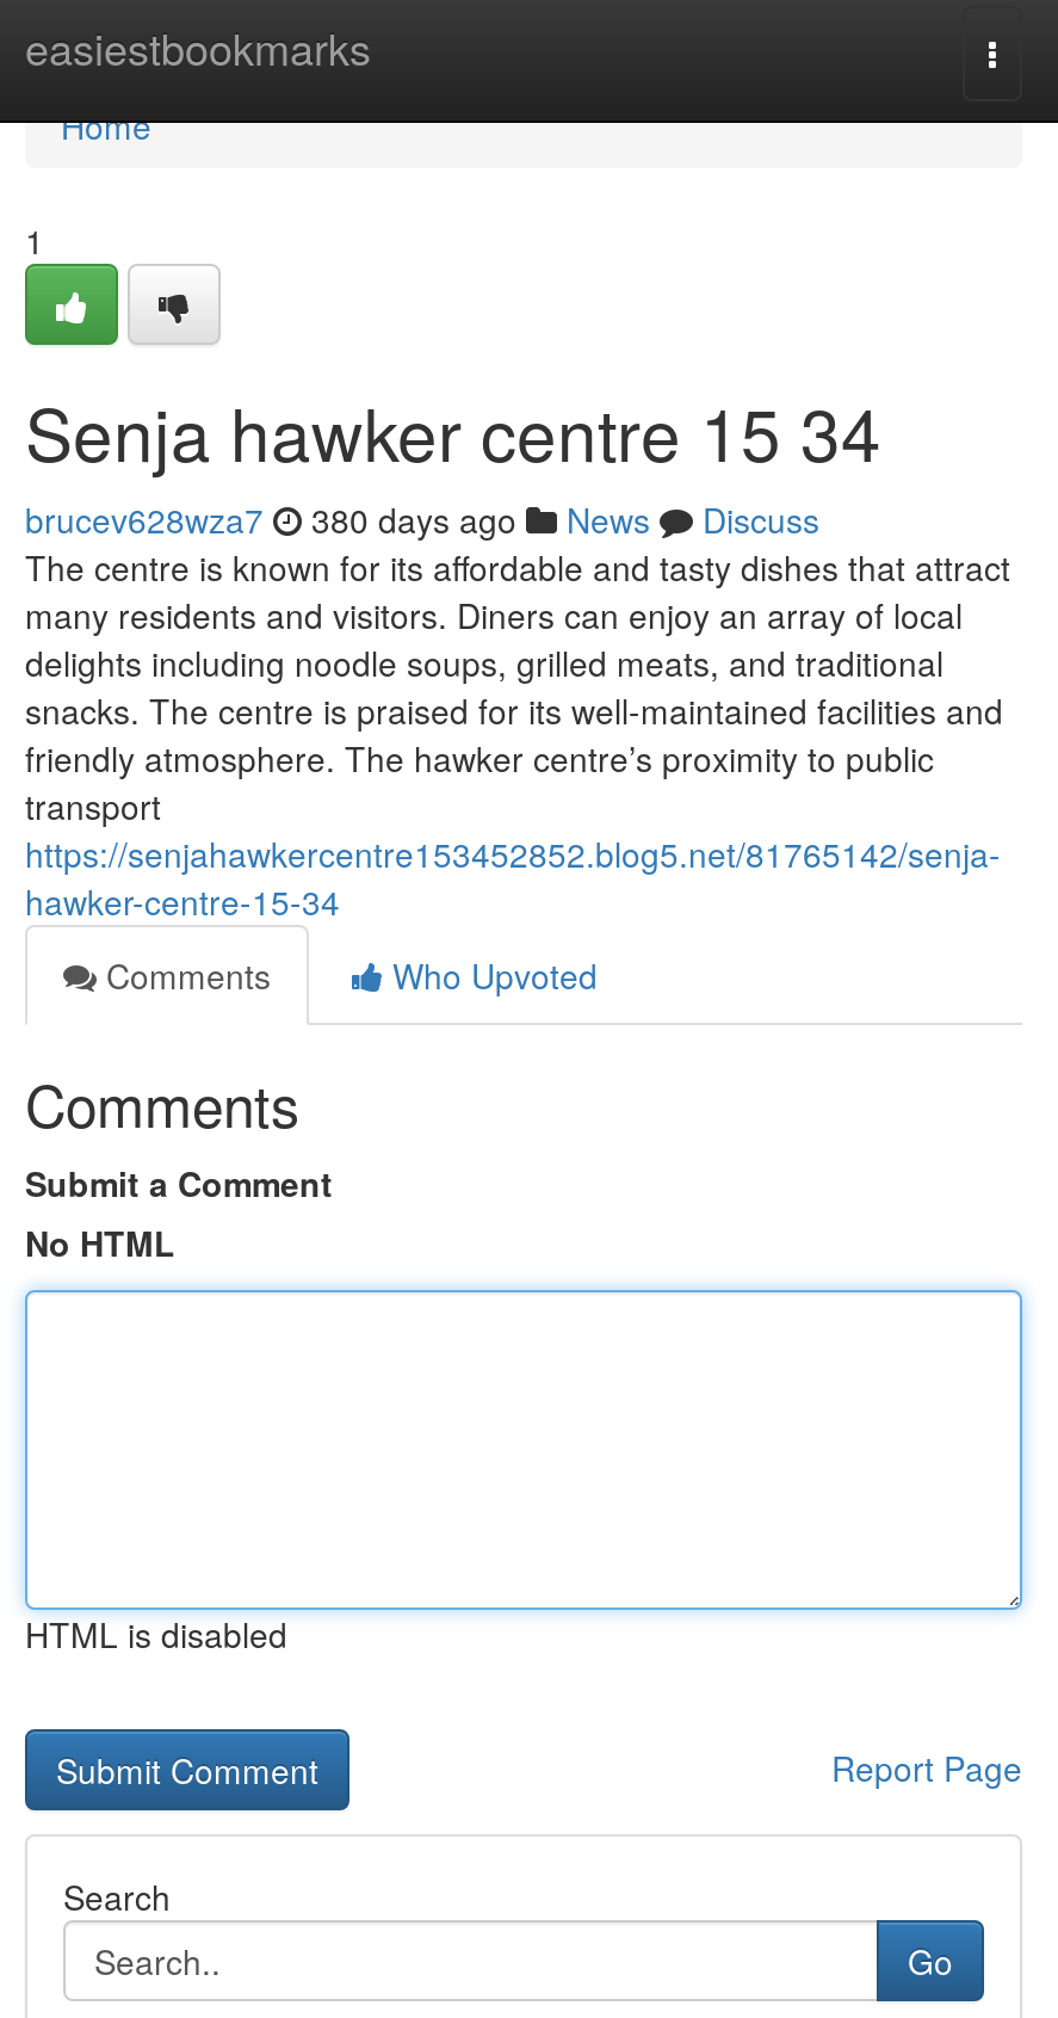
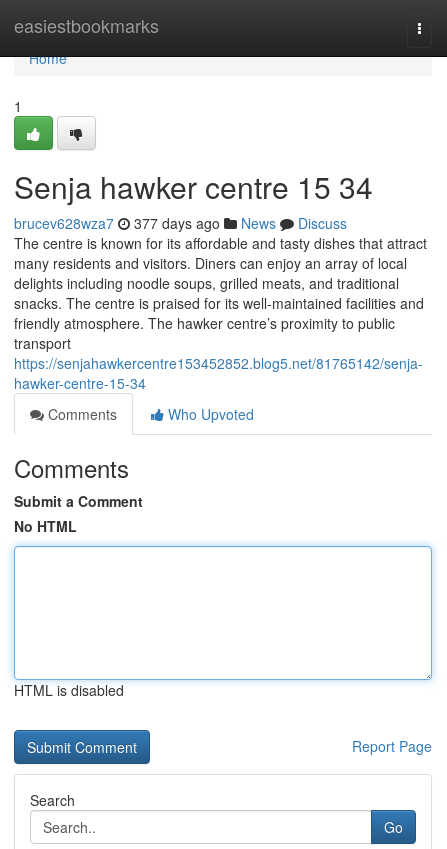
[25,495,819,543] brucev628wza7 380 days ago News Discuss -> [14,213,347,233] brucev628wza7 377 days ago News Discuss

